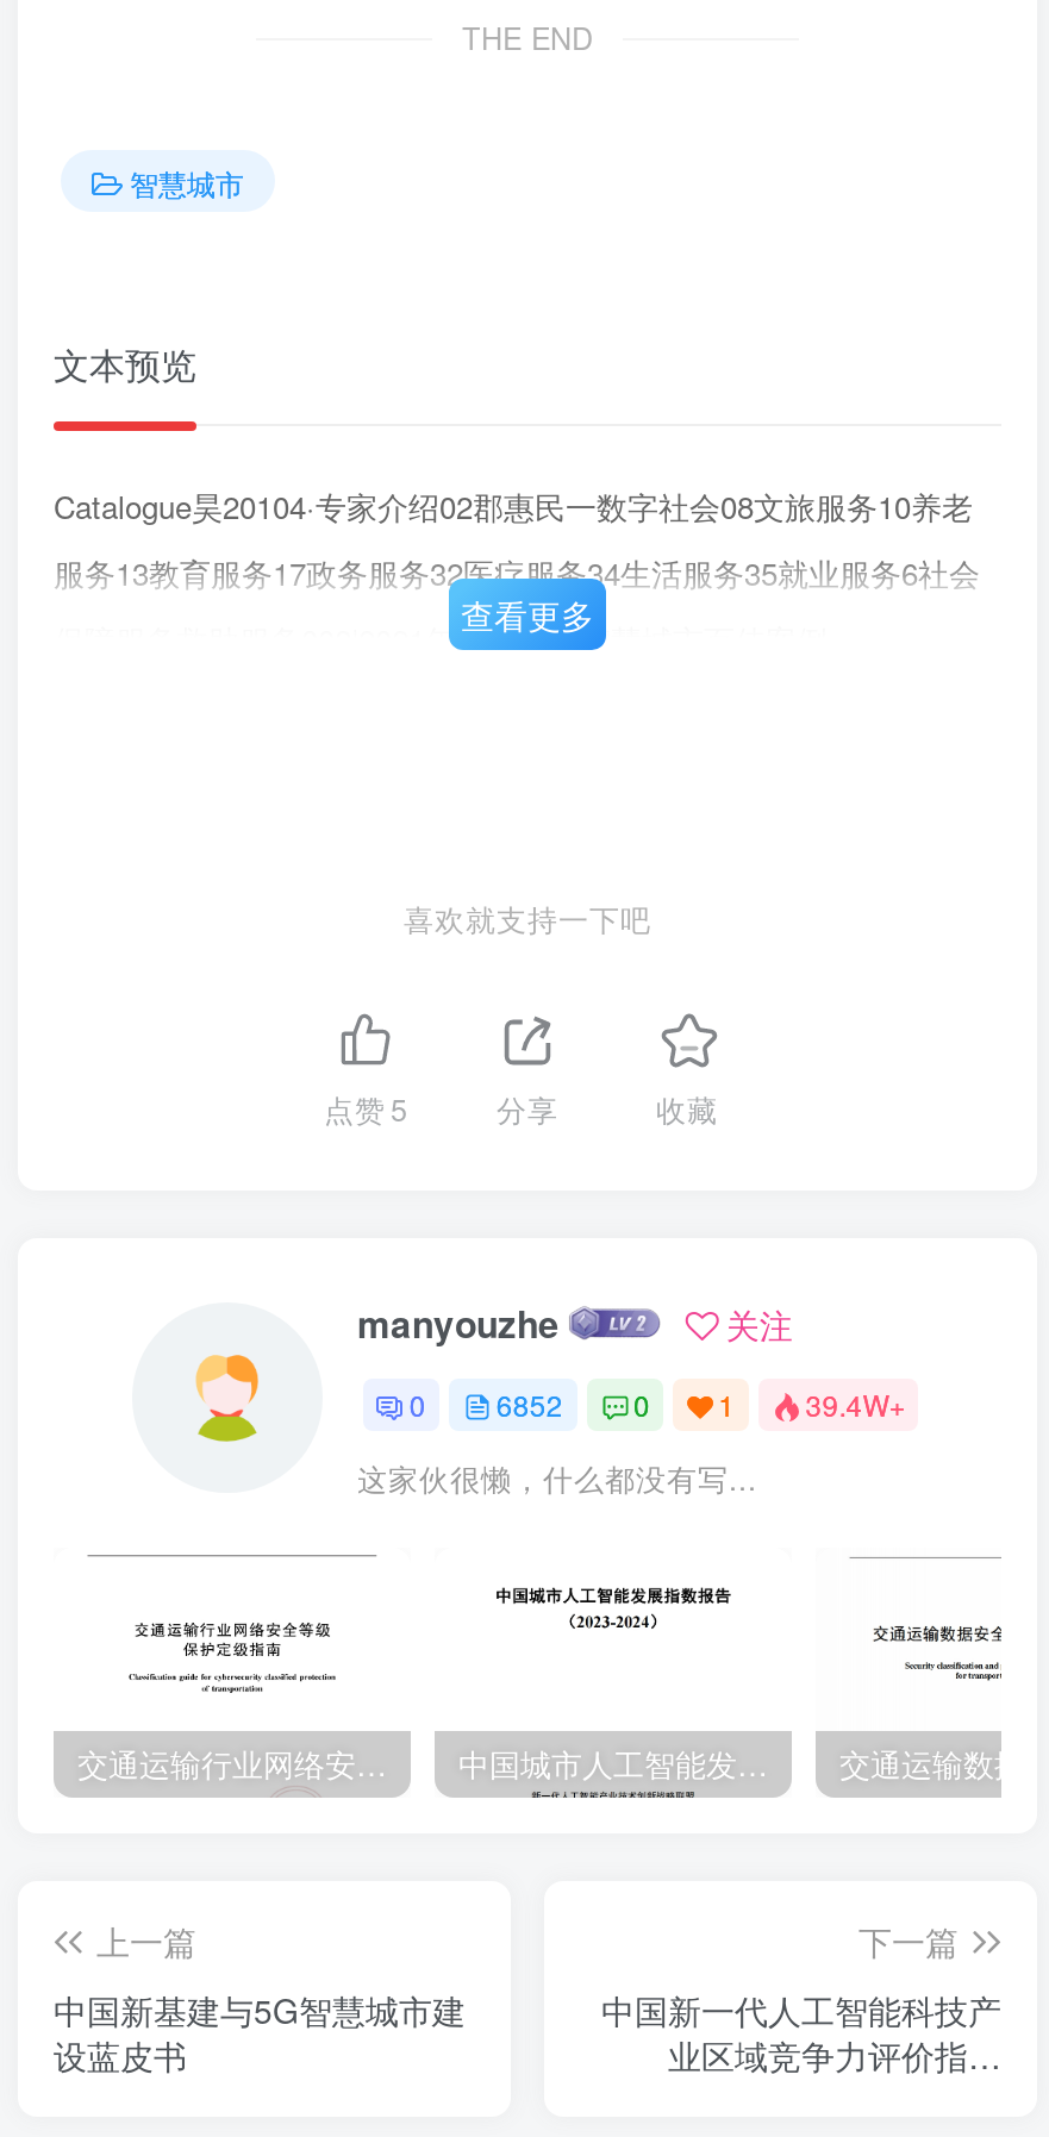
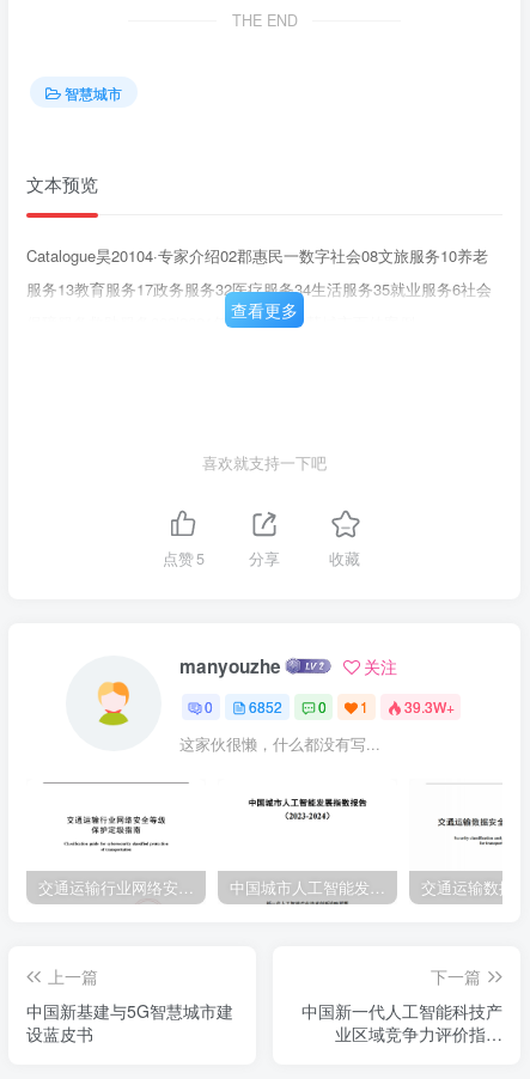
[409,1384,905,1425] 0 6852 0 1 39.4W+ -> [205,697,454,717] 0 6852 0 1 39.3W+

